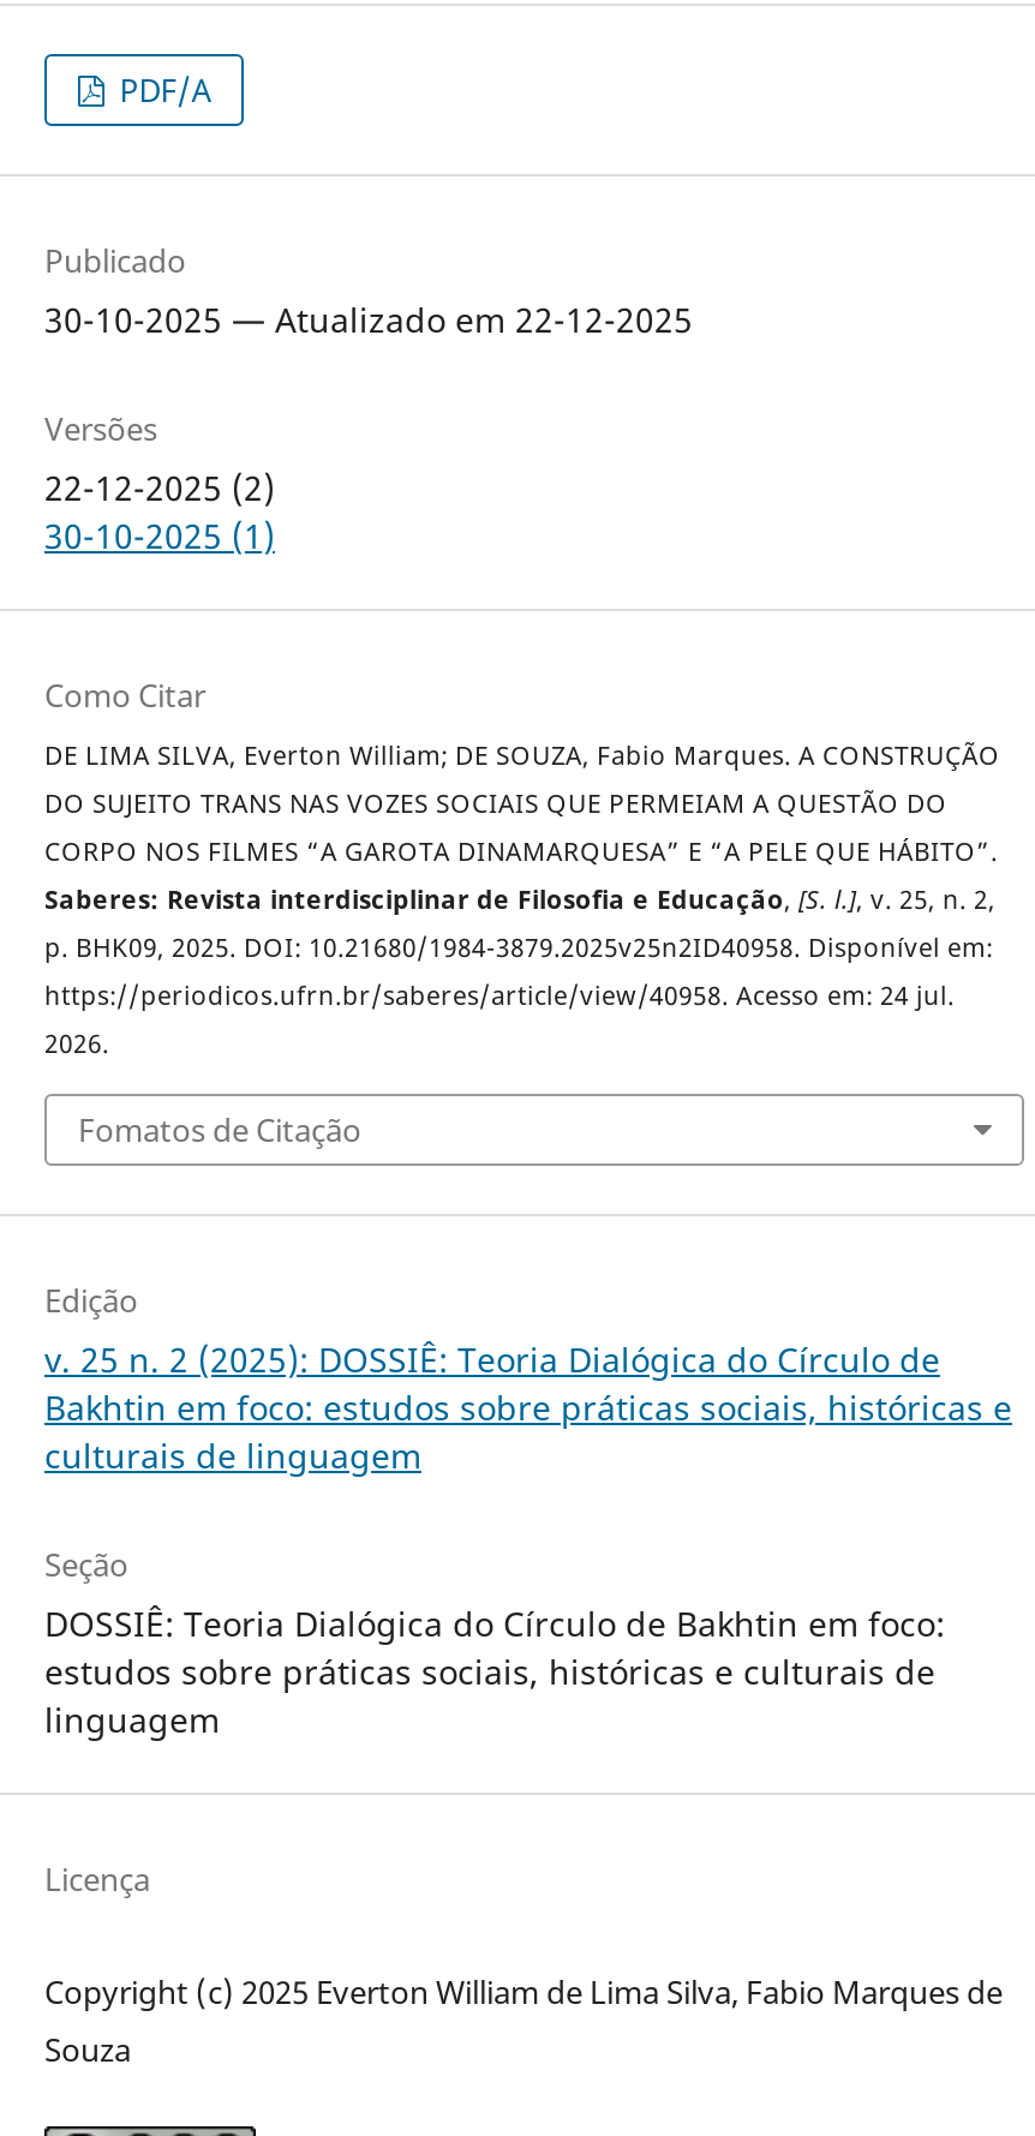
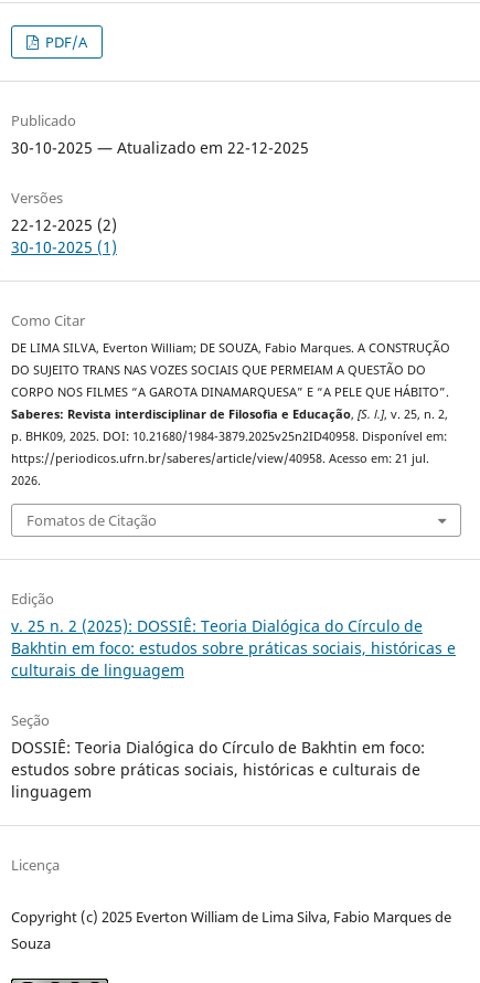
[44,979,955,1012] https://periodicos.ufrn.br/saberes/article/view/40958. Acesso em: 24 jul. -> [11,451,429,466] https://periodicos.ufrn.br/saberes/article/view/40958. Acesso em: 21 jul.

